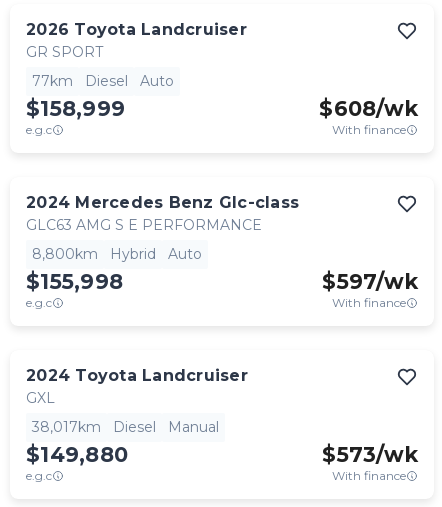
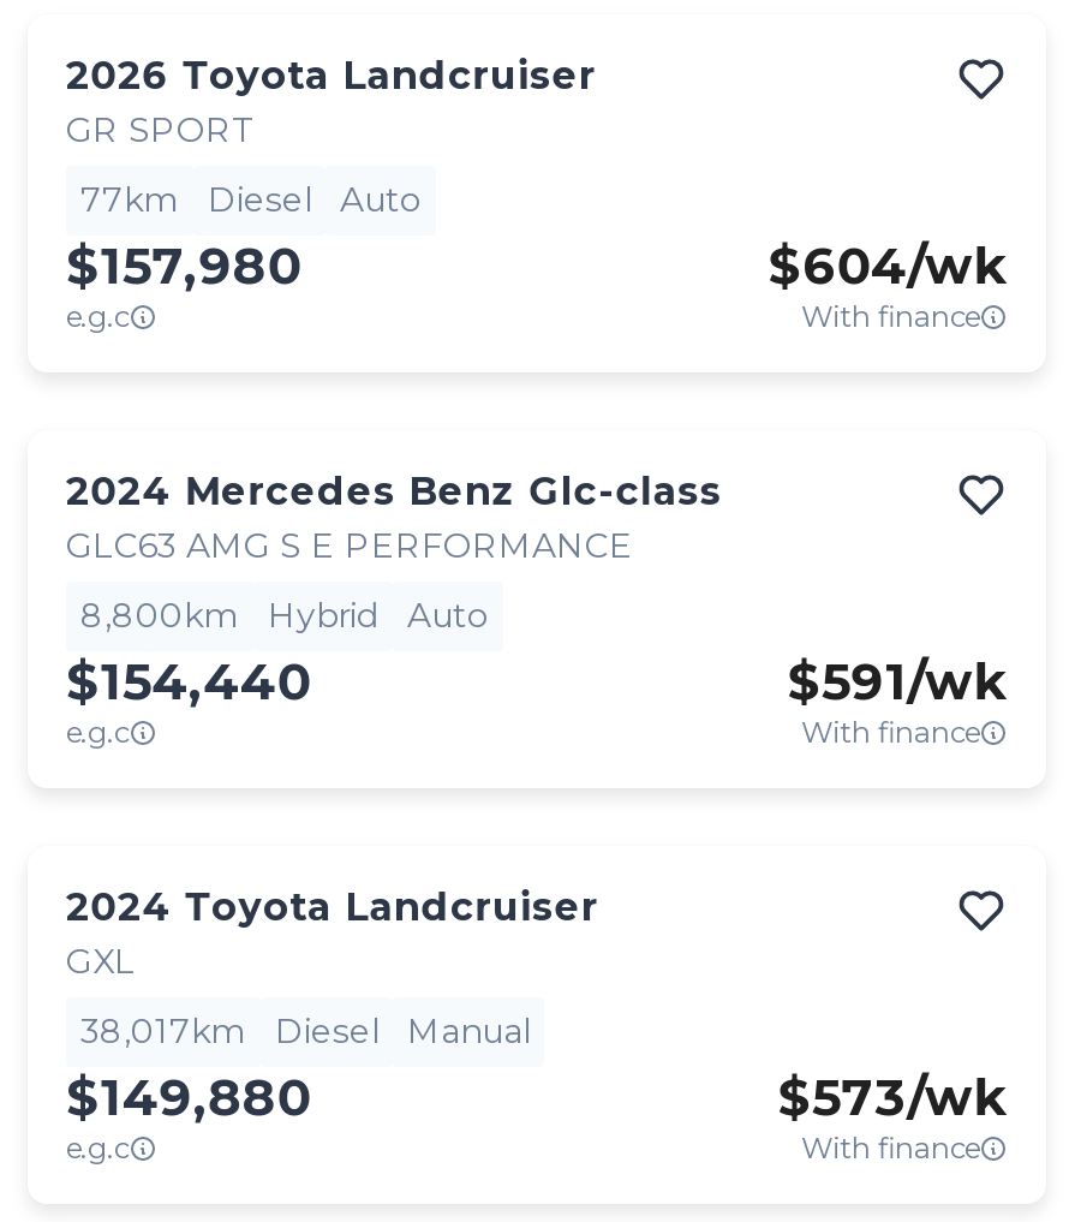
[26,96,125,121] $158,999 -> [66,236,301,296] $157,980
[319,96,418,121] $608/wk -> [768,236,1008,296] $604/wk
[26,269,123,294] $155,998 -> [66,651,311,711] $154,440
[322,269,418,294] $597/wk -> [787,651,1008,711] $591/wk

